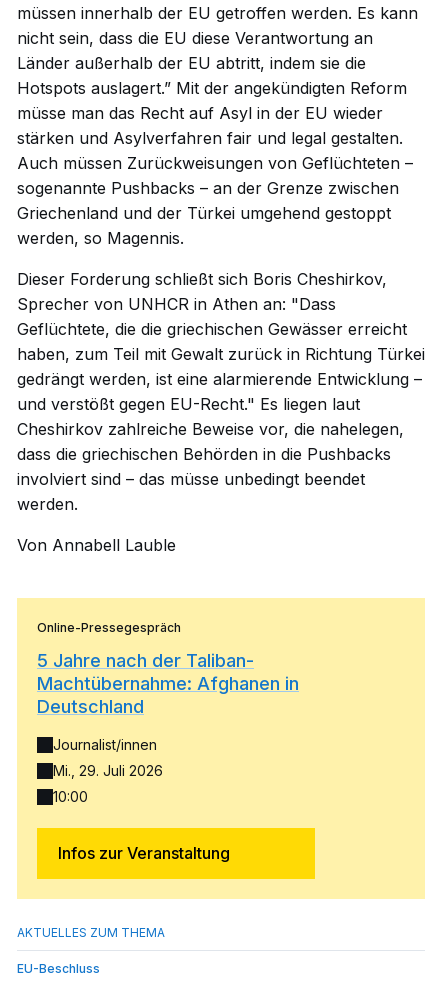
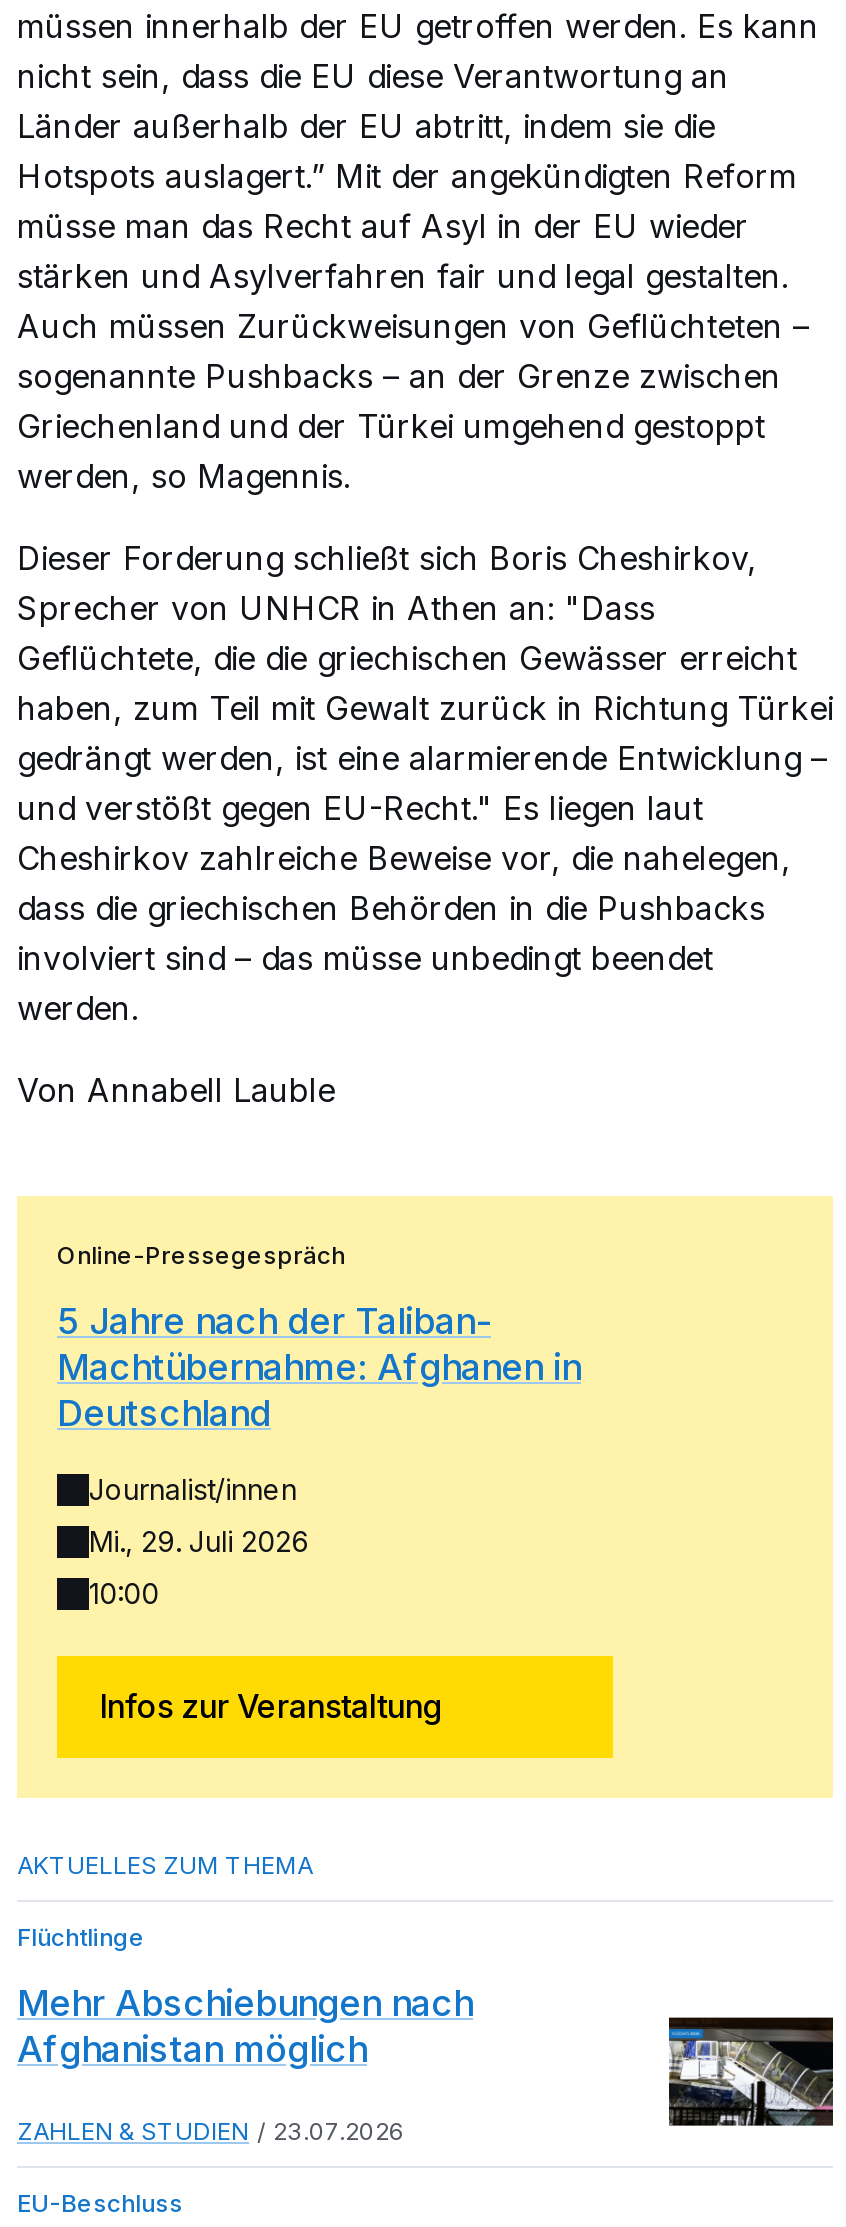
none -> [17,1922,473,2146] Flüchtlinge | Mehr Abschiebungen nach | Afghanistan möglich | ZAHLEN & STUDIEN | 23.07.2026
none -> [667,2016,835,2128] [image]

